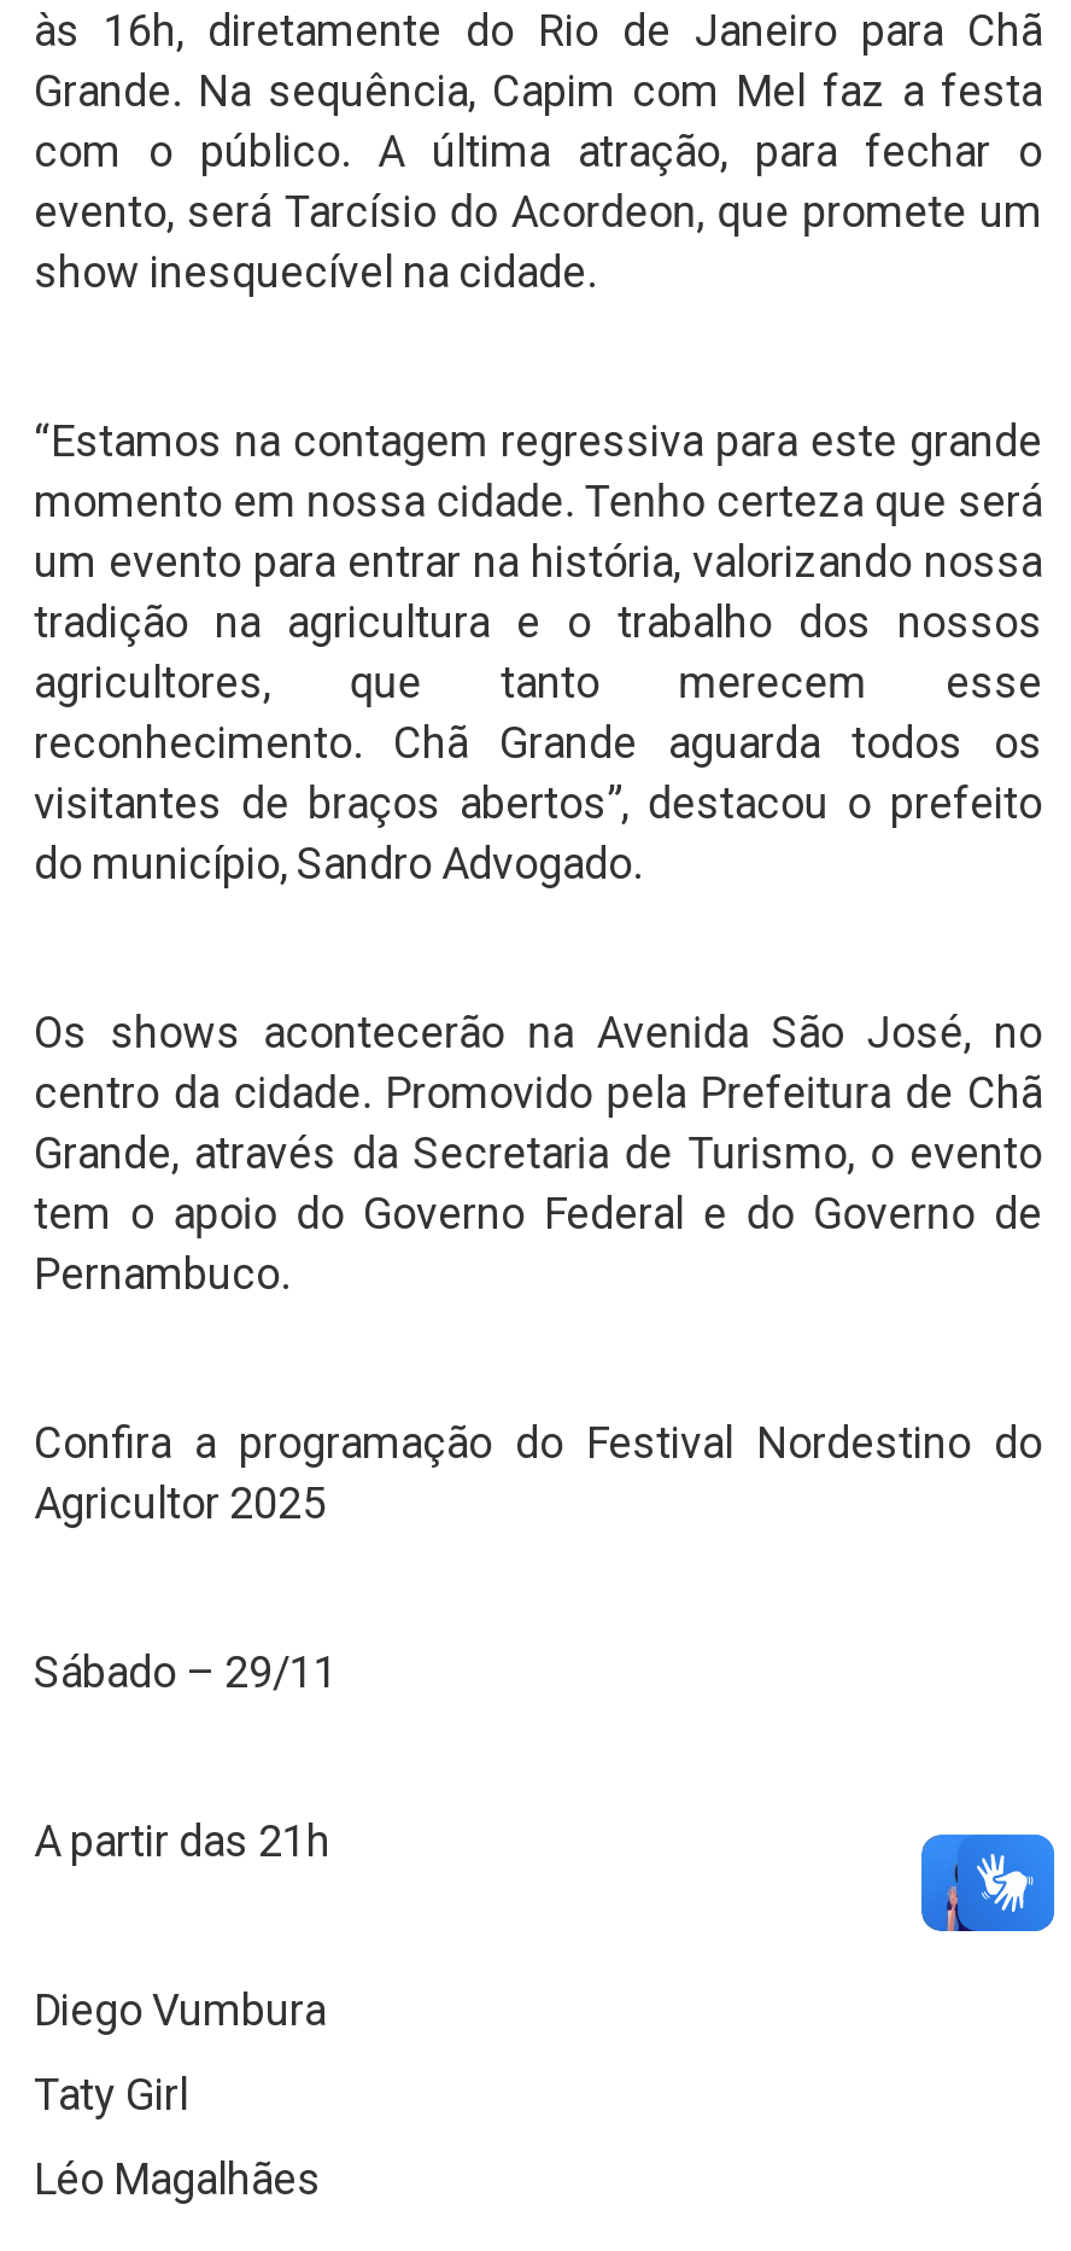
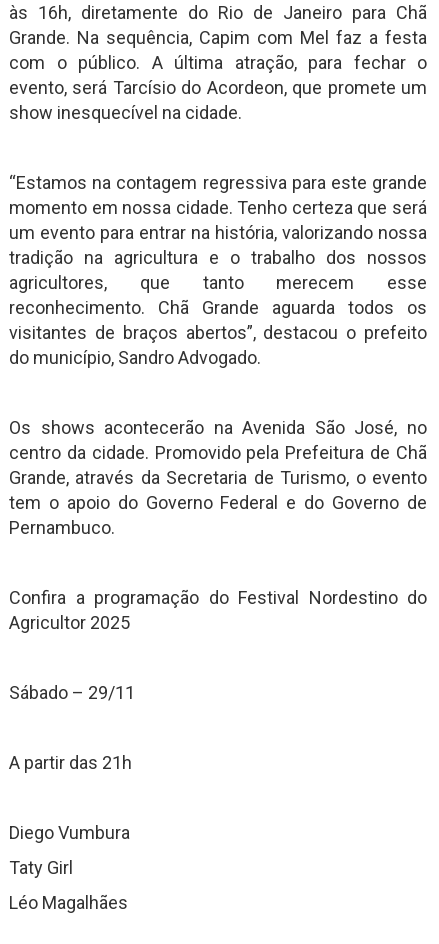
[919,1832,1057,1934] [image] -> none

